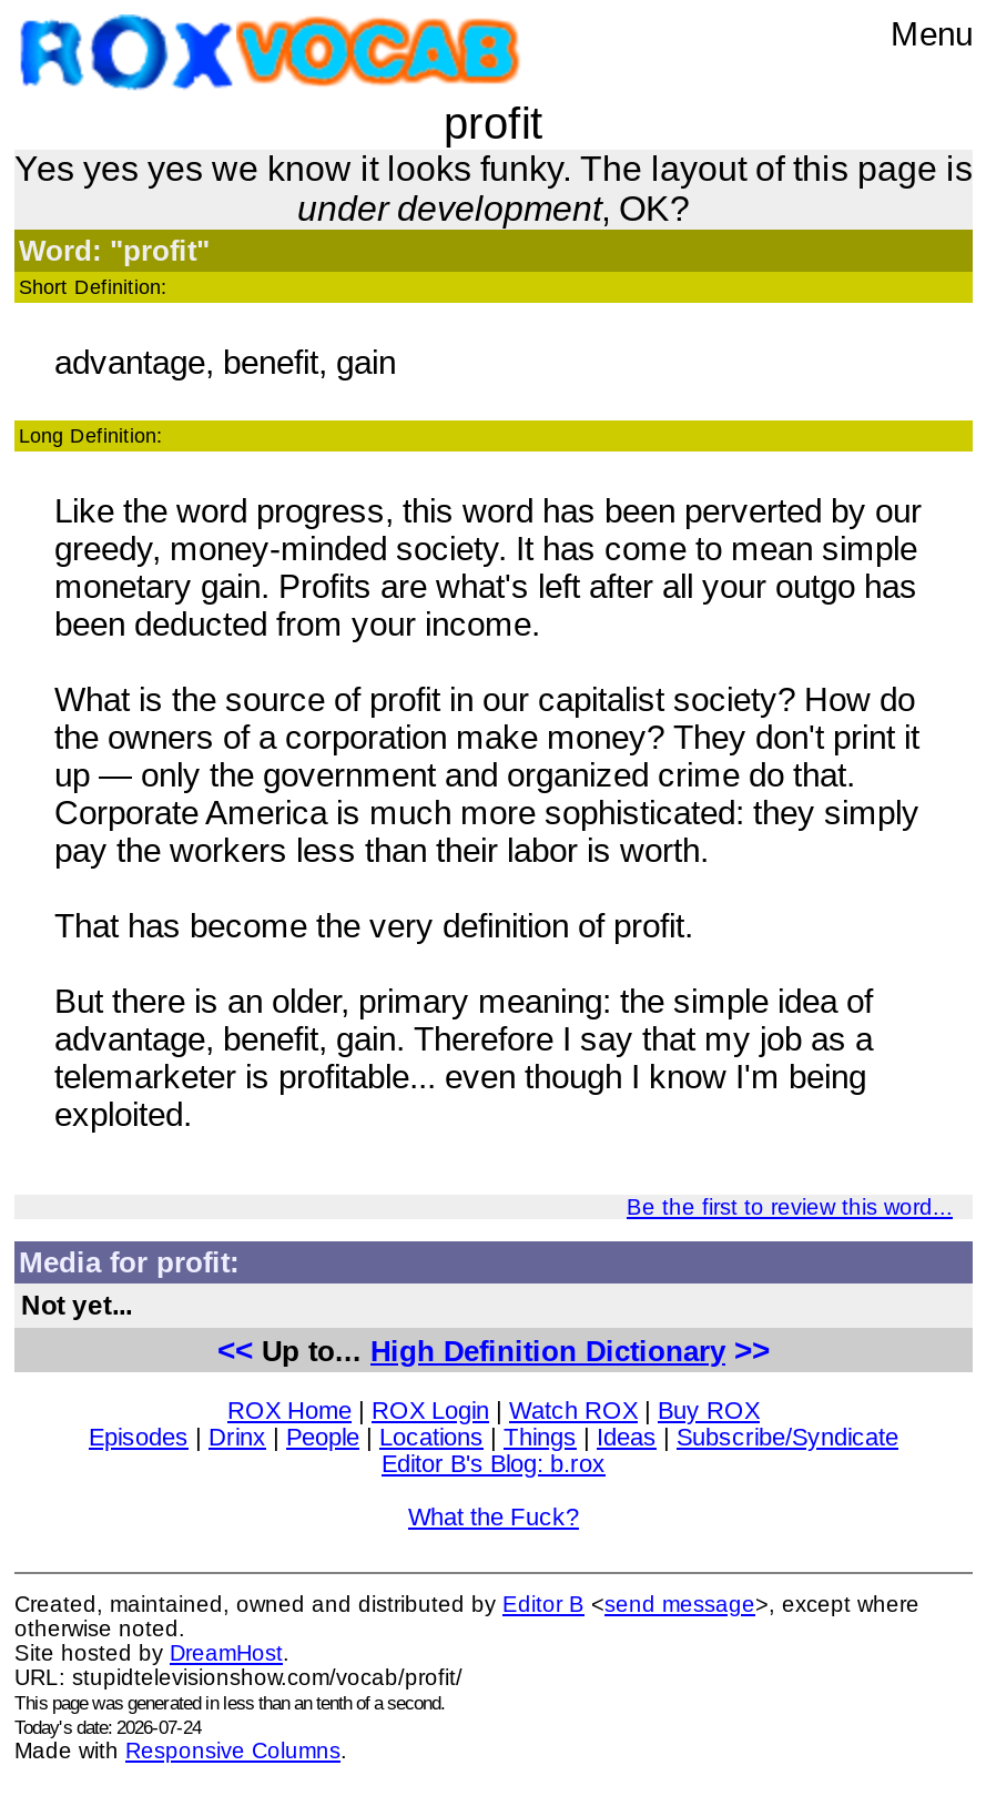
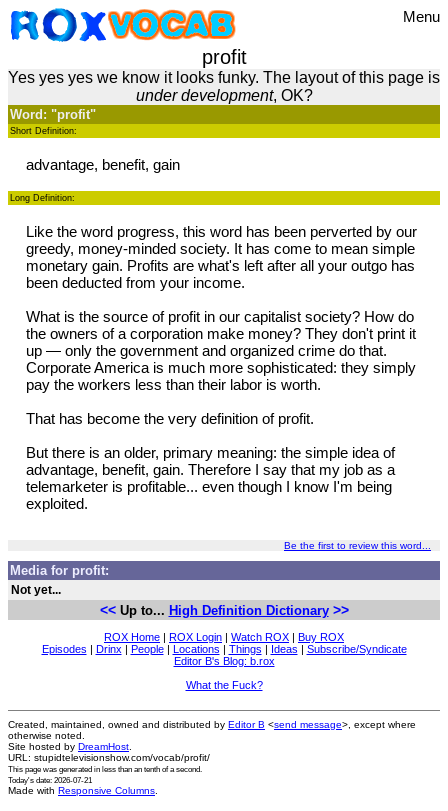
[14,1716,201,1738] Today's date: 2026-07-24 -> [8,775,92,785] Today's date: 2026-07-21

